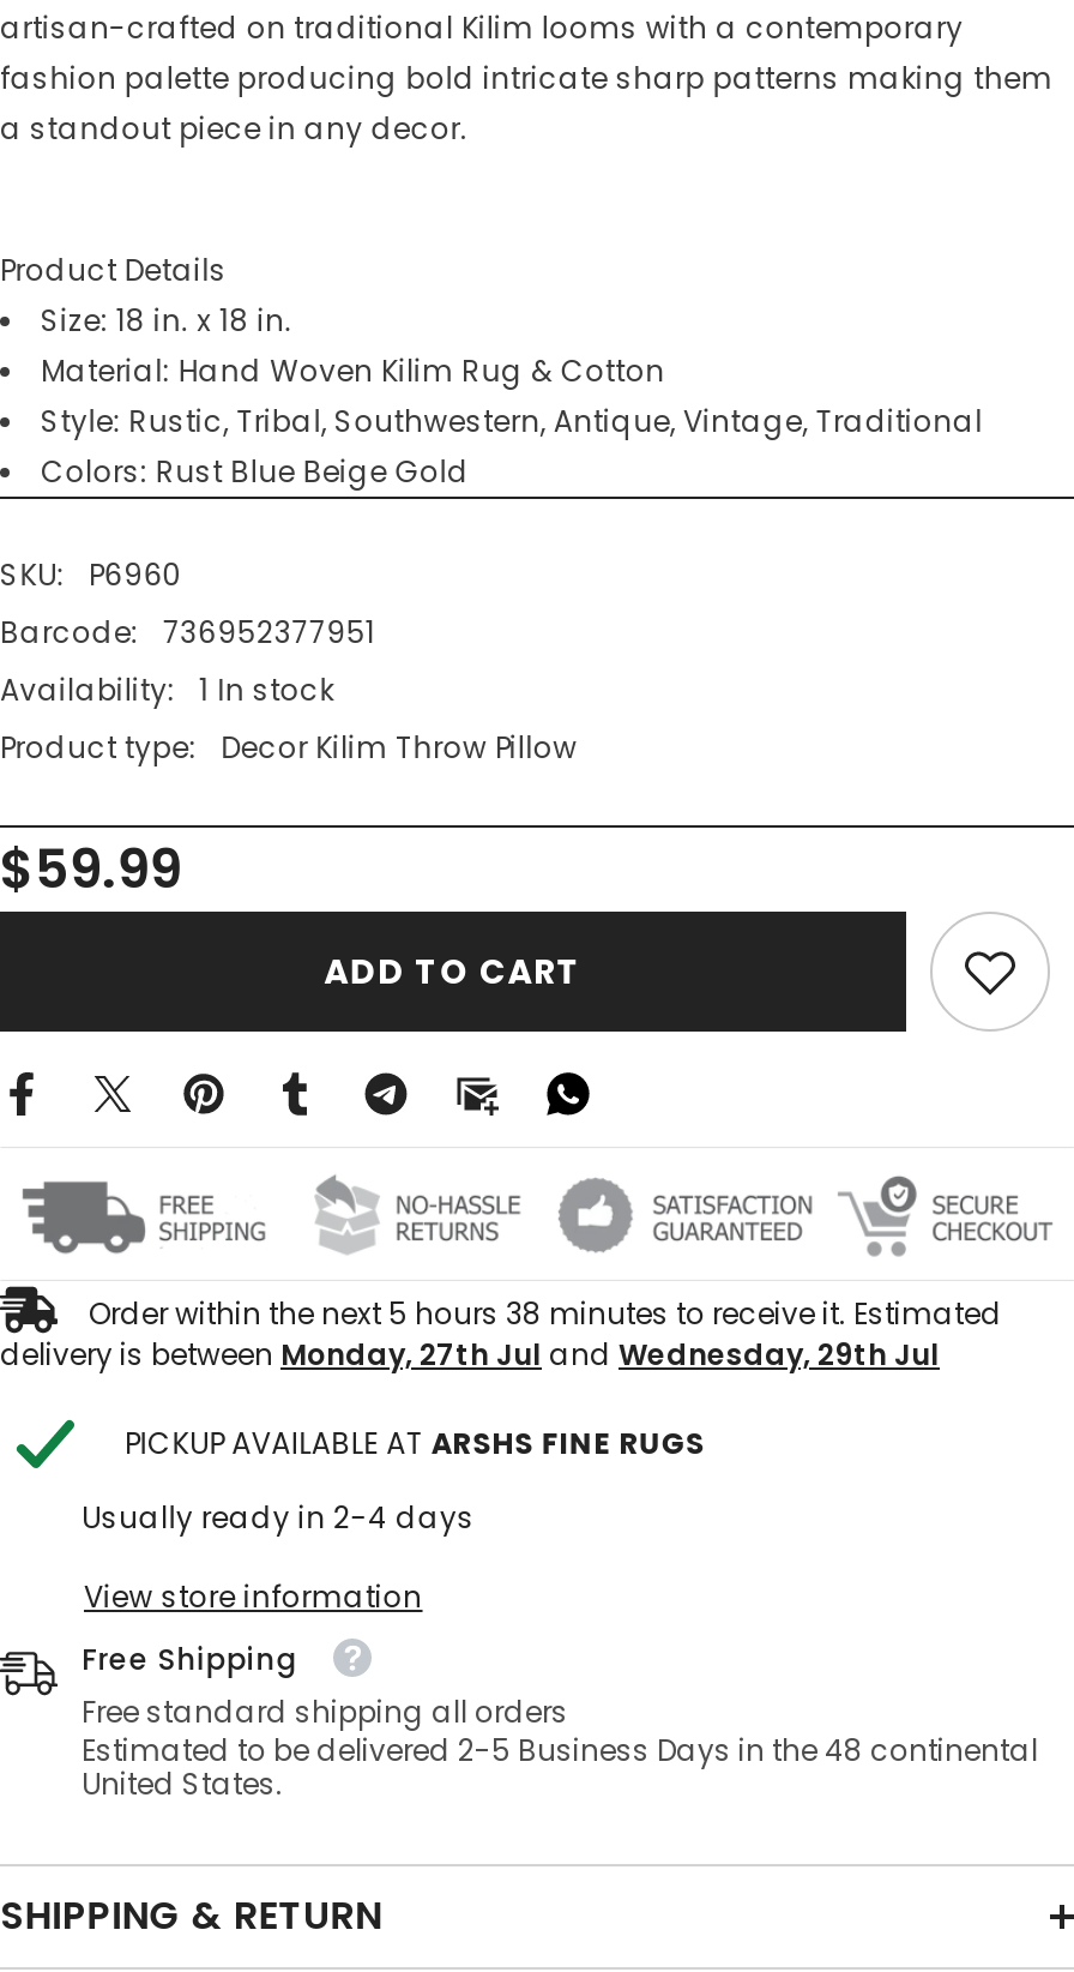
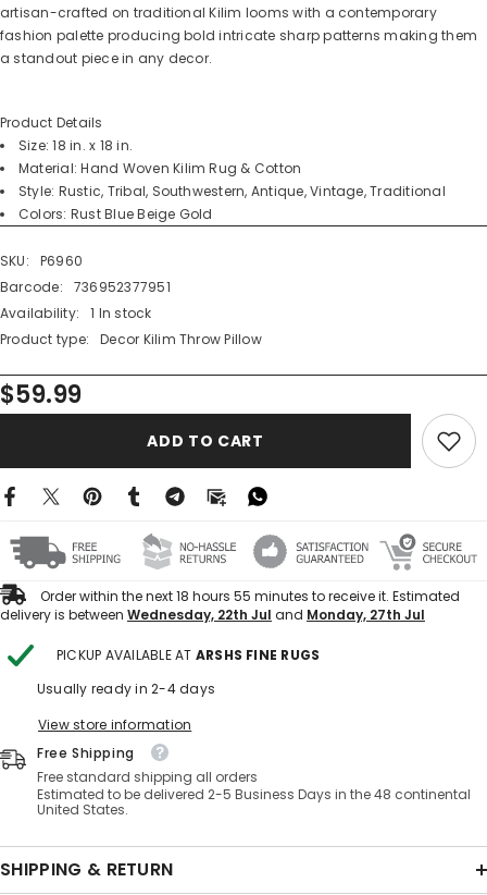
[89,1292,1002,1333] Order within the next 5 hours 38 minutes to receive it. Estimated -> [40,586,460,605] Order within the next 18 hours 55 minutes to receive it. Estimated
[0,1333,940,1374] delivery is between Monday, 27th Jul and Wednesday, 29th Jul -> [0,605,425,624] delivery is between Wednesday, 22th Jul and Monday, 27th Jul

